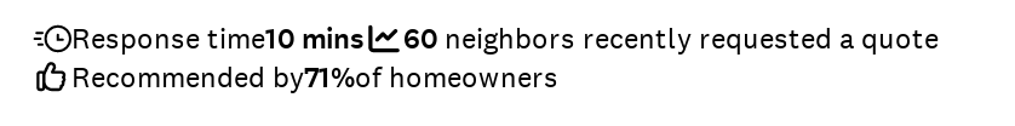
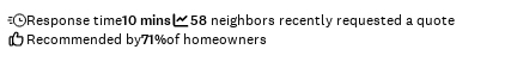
[403,19,939,58] 60 neighbors recently requested a quote -> [190,11,455,30] 58 neighbors recently requested a quote

